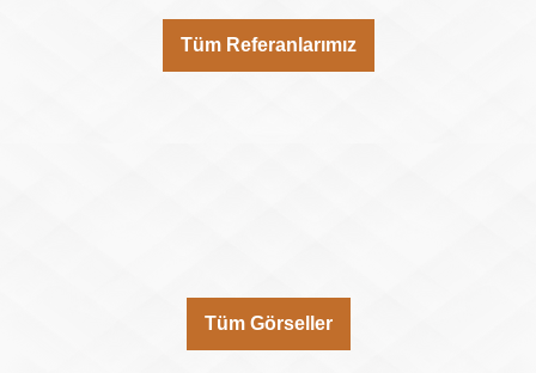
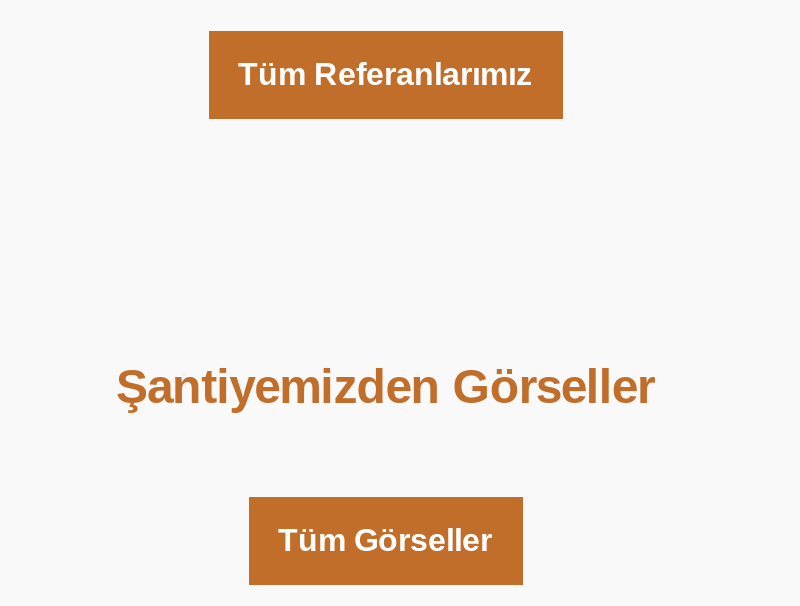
none -> [116,360,654,414] Şantiyemizden Görseller

